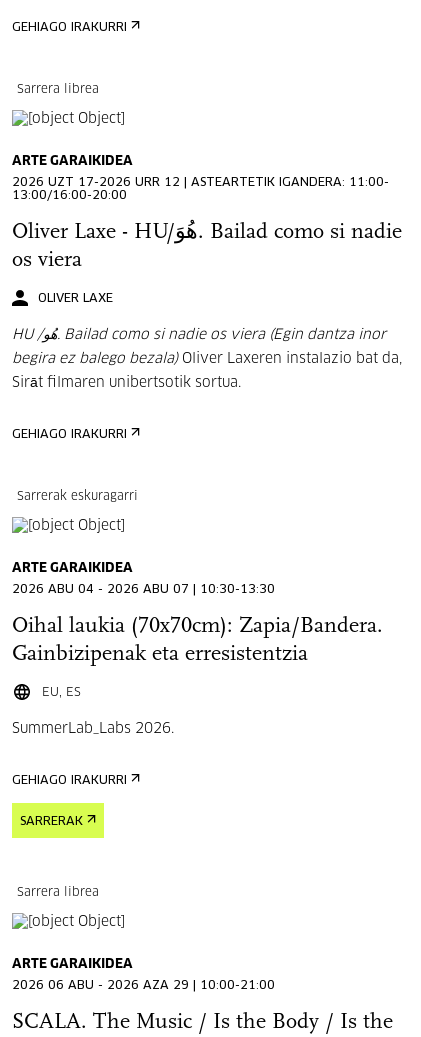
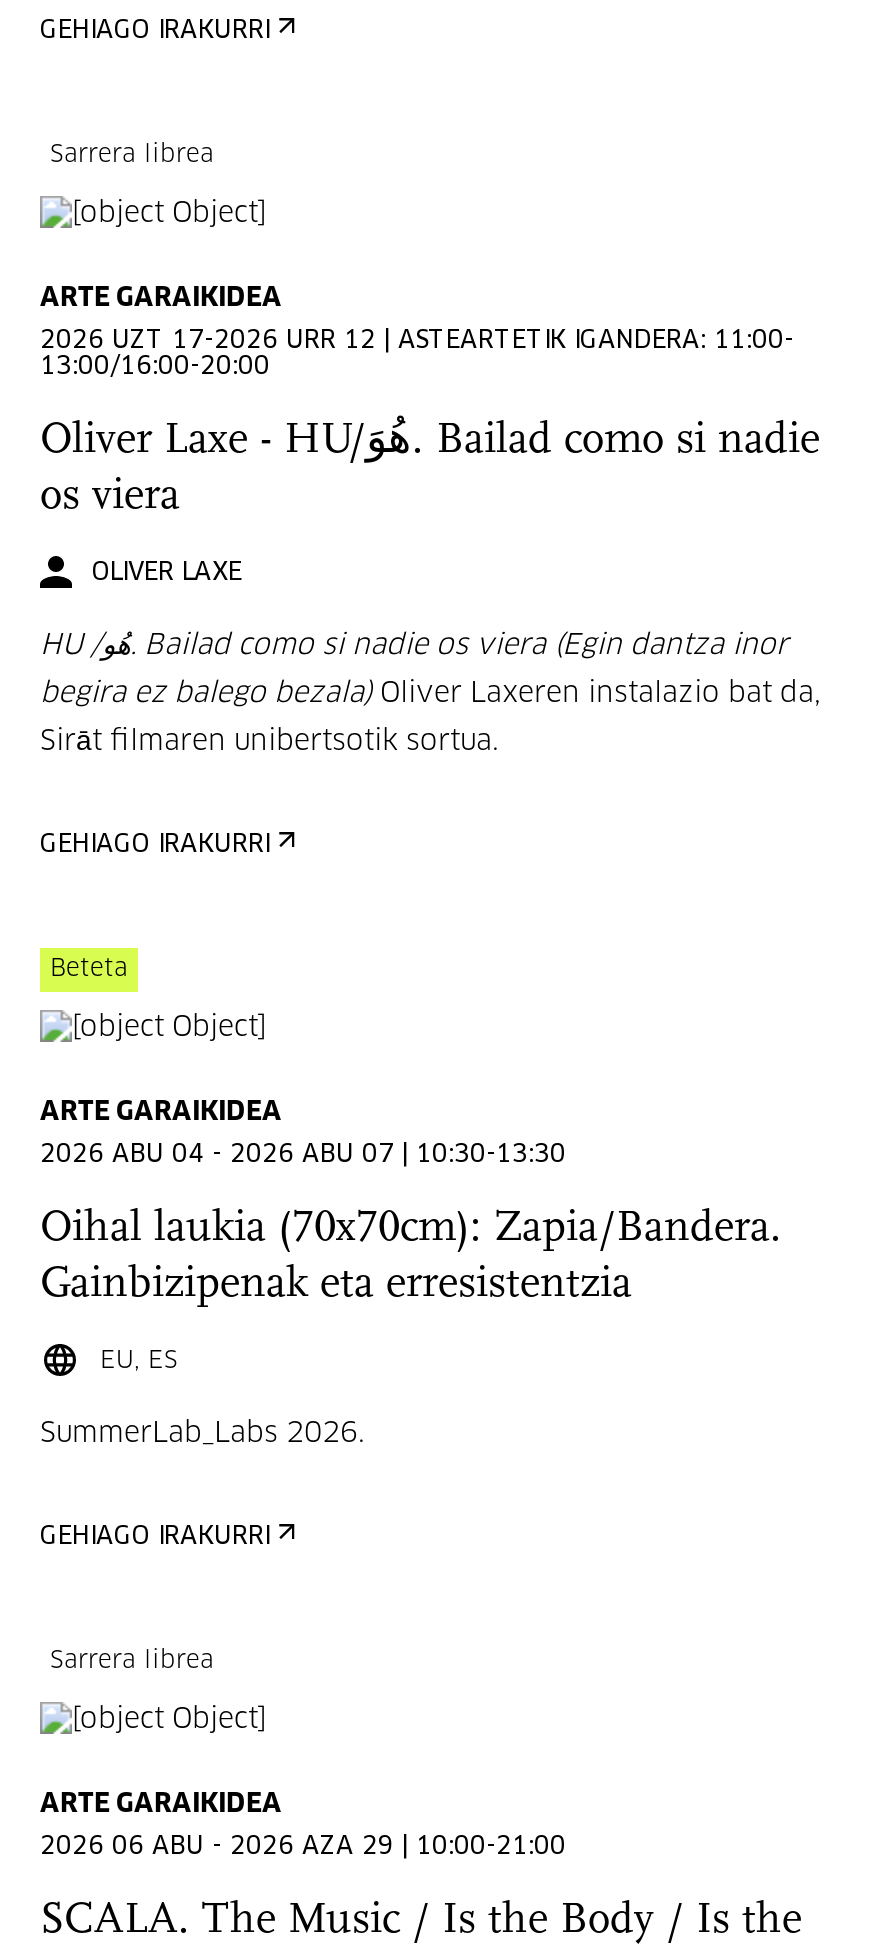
[17,491,138,503] Sarrerak eskuragarri -> [50,958,128,982] Beteta
[20,816,83,828] SARRERAK -> none

